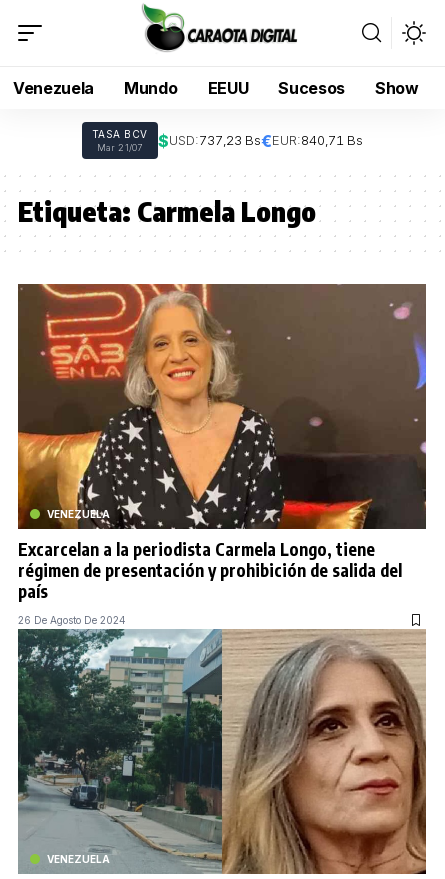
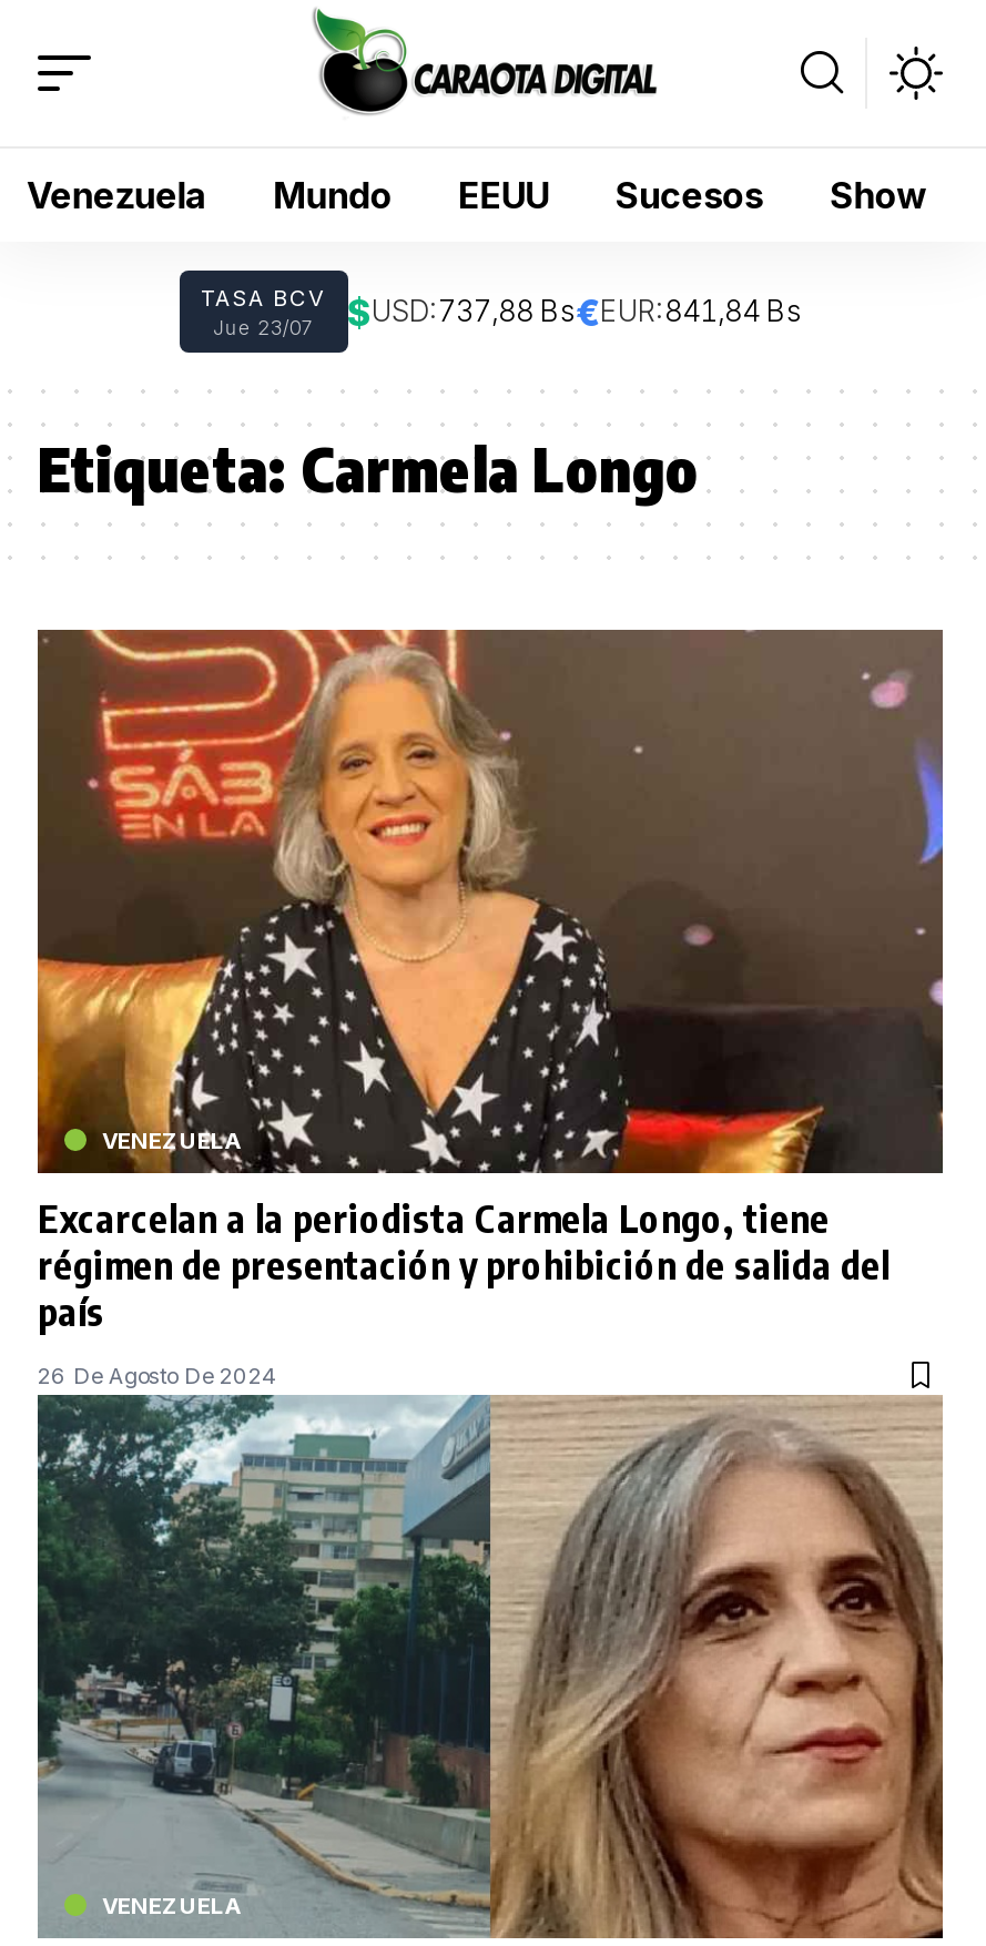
[97,131,362,153] Mar 21/07 | $USD:737,23 Bs€EUR:840,71 Bs -> [213,290,802,340] Jue 23/07 | $USD:737,88 Bs€EUR:841,84 Bs

